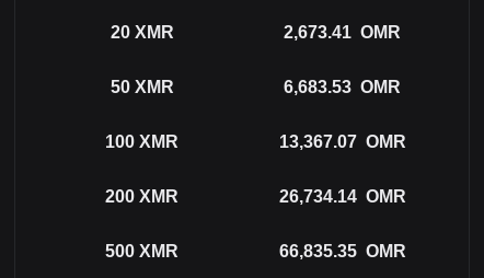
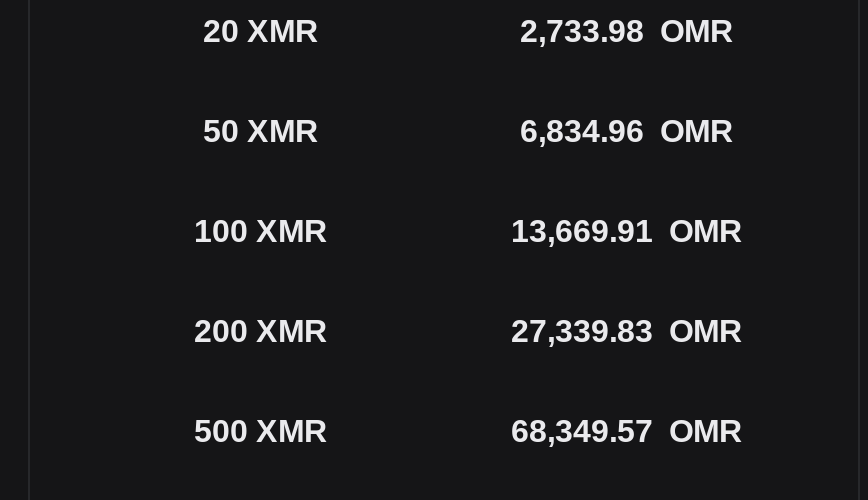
[284,23,401,42] 2,673.41 OMR -> [520,14,734,48] 2,733.98 OMR
[284,78,401,96] 6,683.53 OMR -> [520,114,734,148] 6,834.96 OMR
[279,132,406,151] 13,367.07 OMR -> [511,214,743,248] 13,669.91 OMR
[279,187,406,206] 26,734.14 OMR -> [511,314,743,348] 27,339.83 OMR
[279,242,406,260] 66,835.35 OMR -> [511,414,743,448] 68,349.57 OMR

